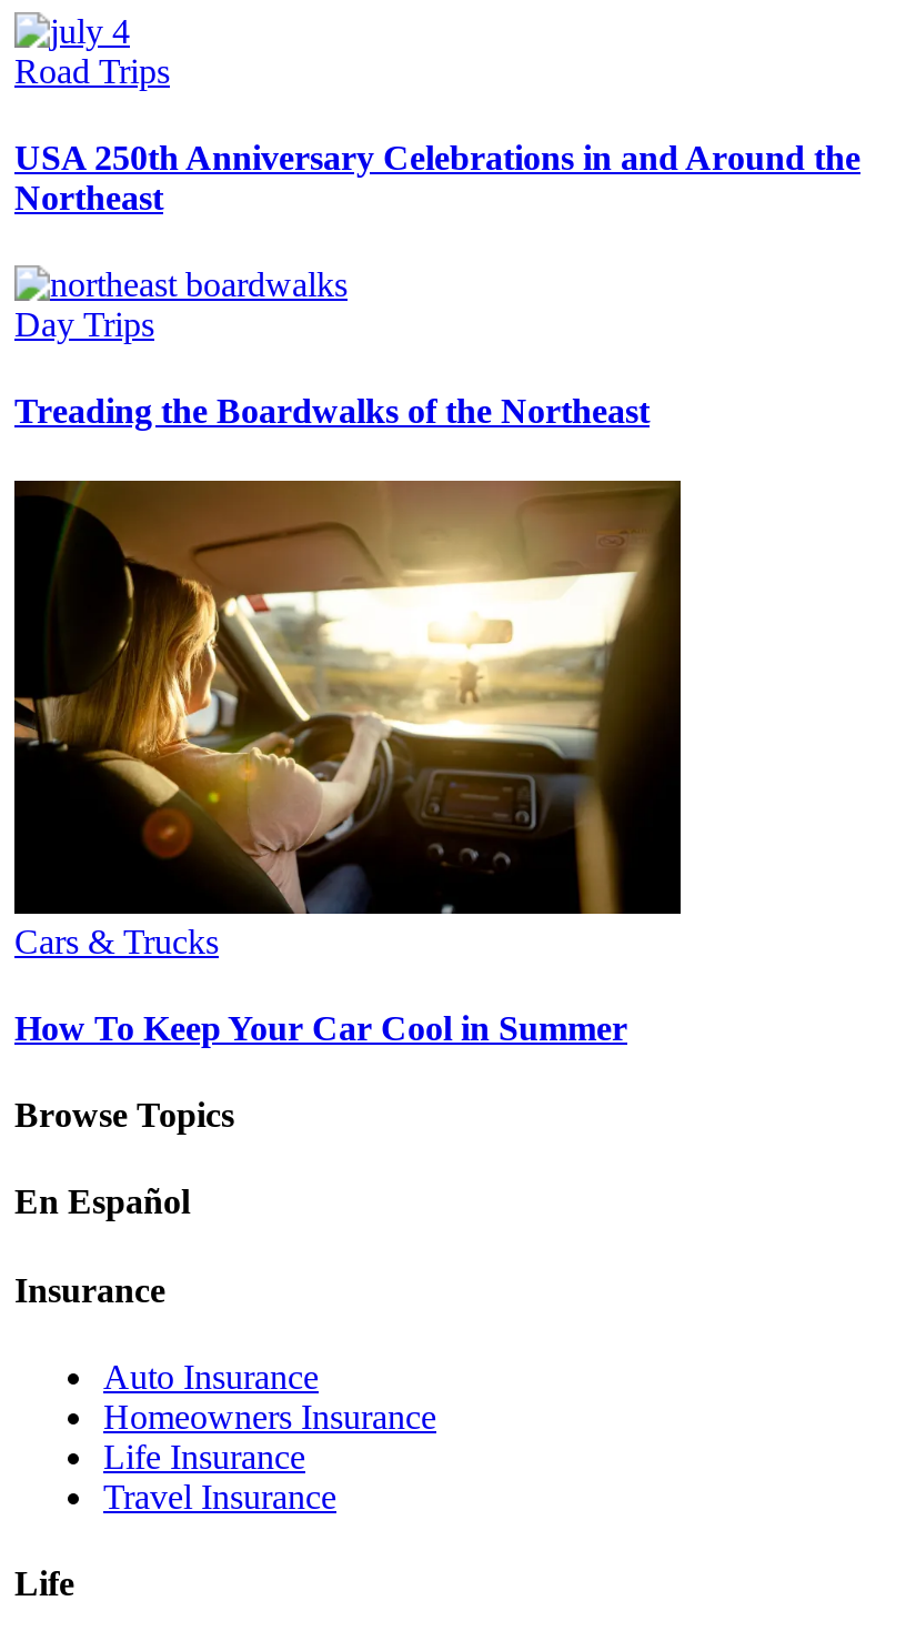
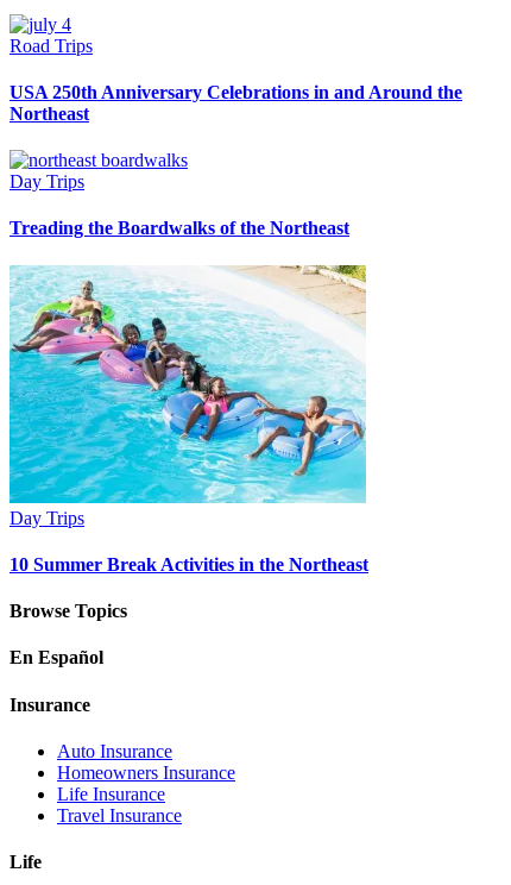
[12,479,683,960] [image] | Cars & Trucks -> [8,264,367,528] [image] | Day Trips
[14,1009,627,1047] How To Keep Your Car Cool in Summer -> [10,554,368,574] 10 Summer Break Activities in the Northeast

